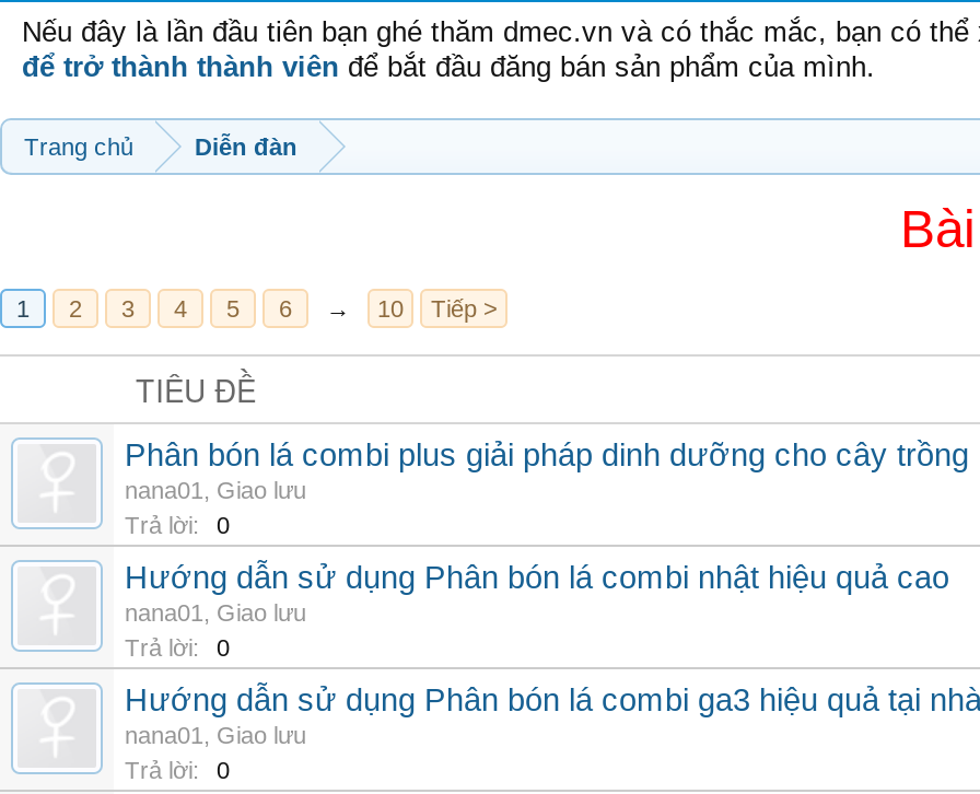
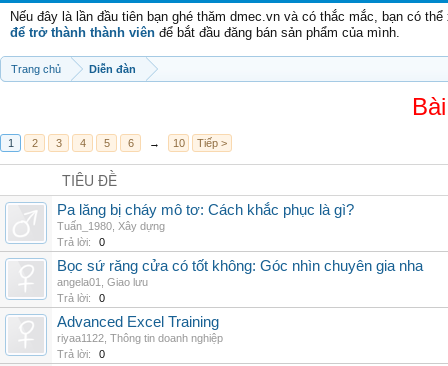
[125,437,969,503] Phân bón lá combi plus giải pháp dinh dưỡng cho cây trồng | nana01, Giao lưu -> [57,202,354,232] Pa lăng bị cháy mô tơ: Cách khắc phục là gì? | Tuấn_1980, Xây dựng
[125,560,949,626] Hướng dẫn sử dụng Phân bón lá combi nhật hiệu quả cao | nana01, Giao lưu -> [57,258,423,288] Bọc sứ răng cửa có tốt không: Góc nhìn chuyên gia nha | angela01, Giao lưu
[125,682,980,748] Hướng dẫn sử dụng Phân bón lá combi ga3 hiệu quả tại nhà | nana01, Giao lưu -> [57,314,223,344] Advanced Excel Training | riyaa1122, Thông tin doanh nghiệp

